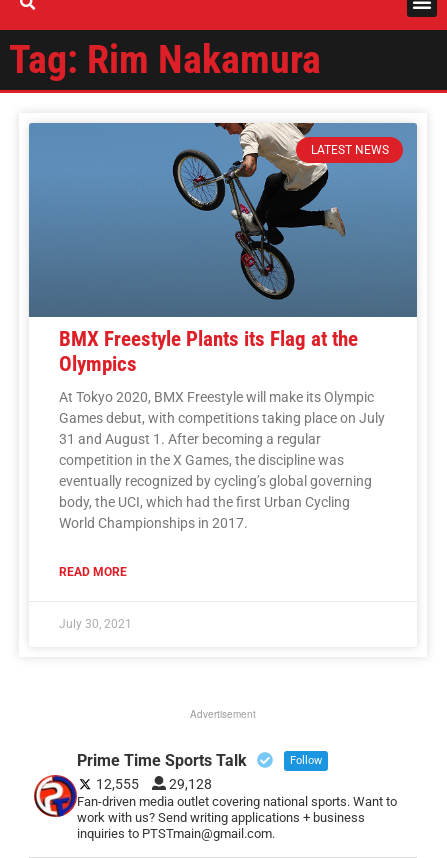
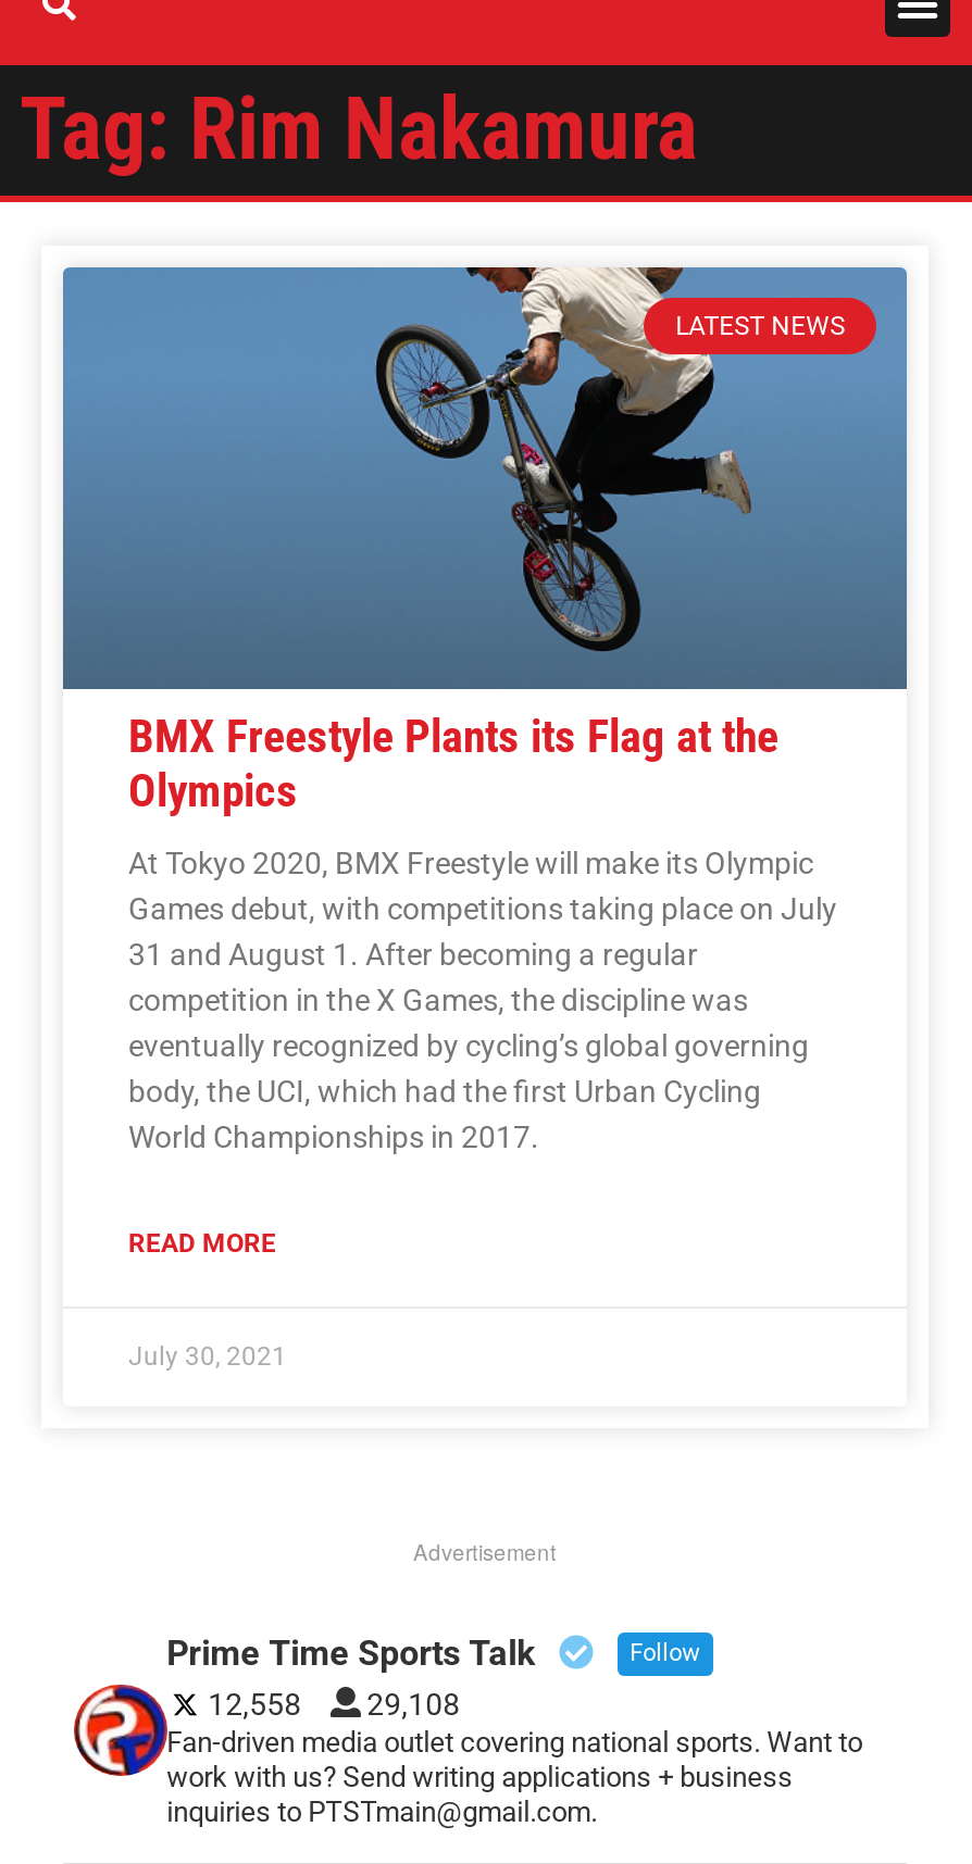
[96,776,142,792] 12,555 -> [208,1686,308,1721] 12,558
[169,776,212,792] 29,128 -> [367,1686,460,1721] 29,108

